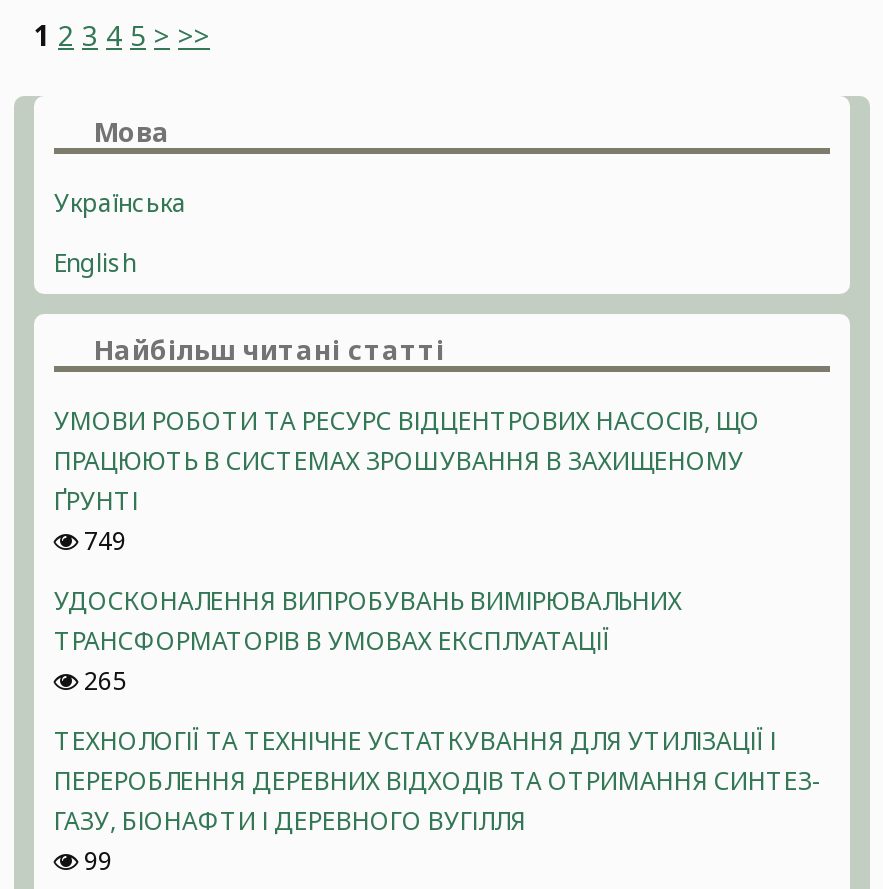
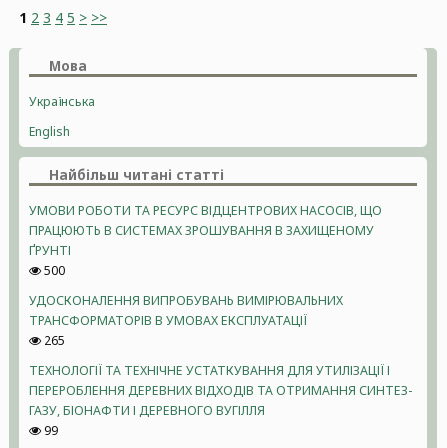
[78,524,126,558] 749 -> [41,262,65,279] 500

